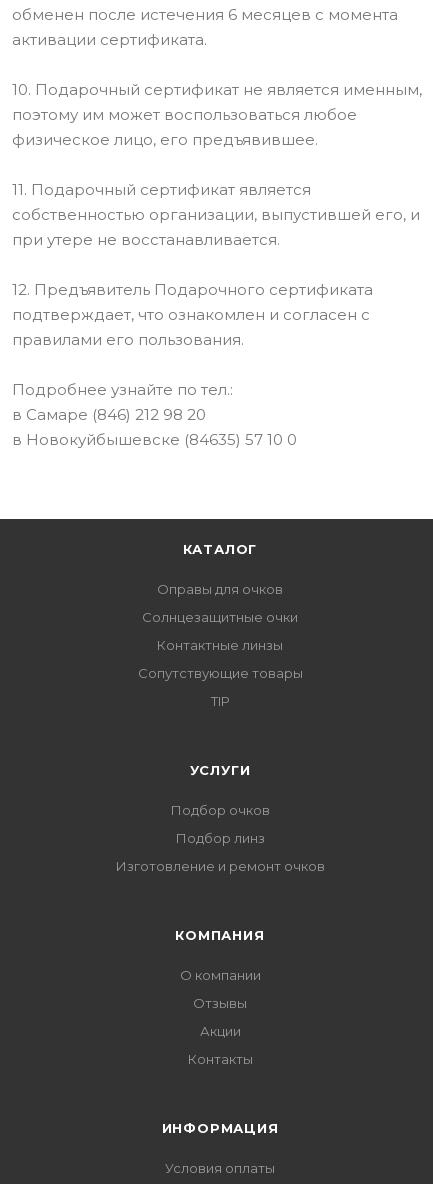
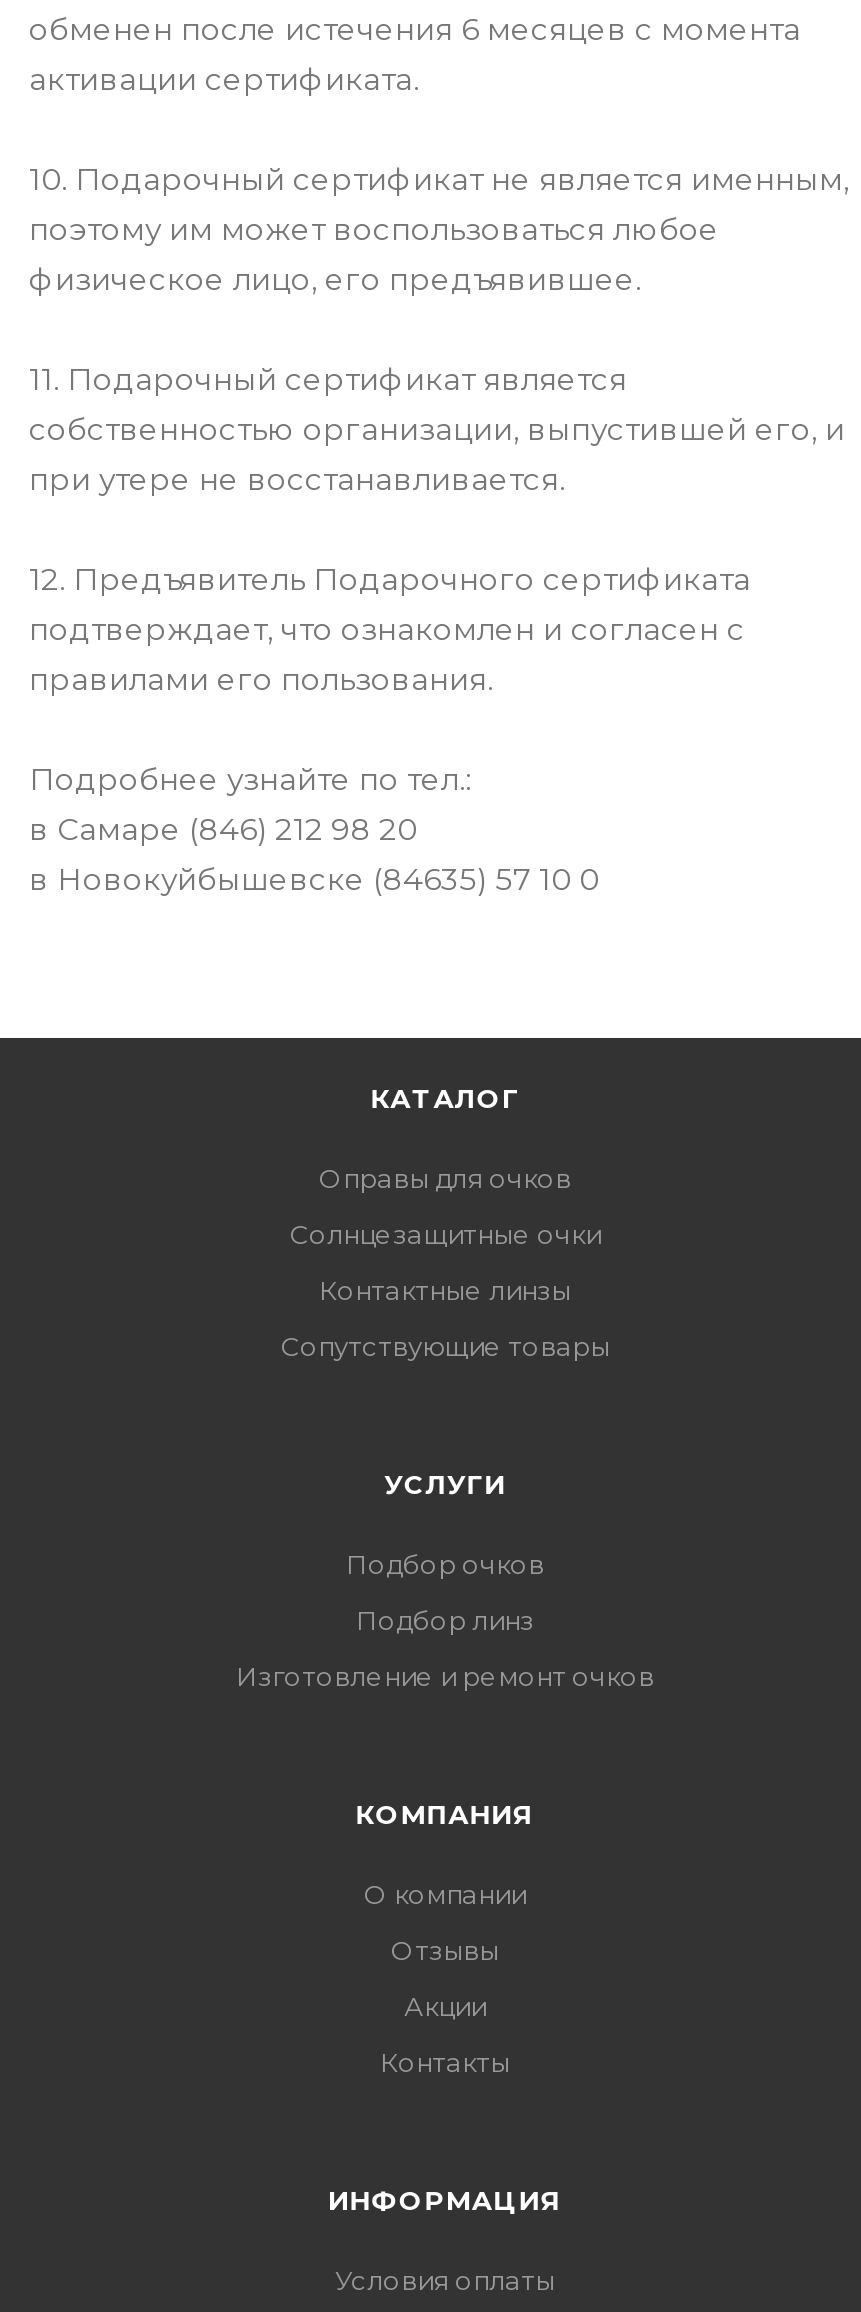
[210,693,229,709] TIP -> none

